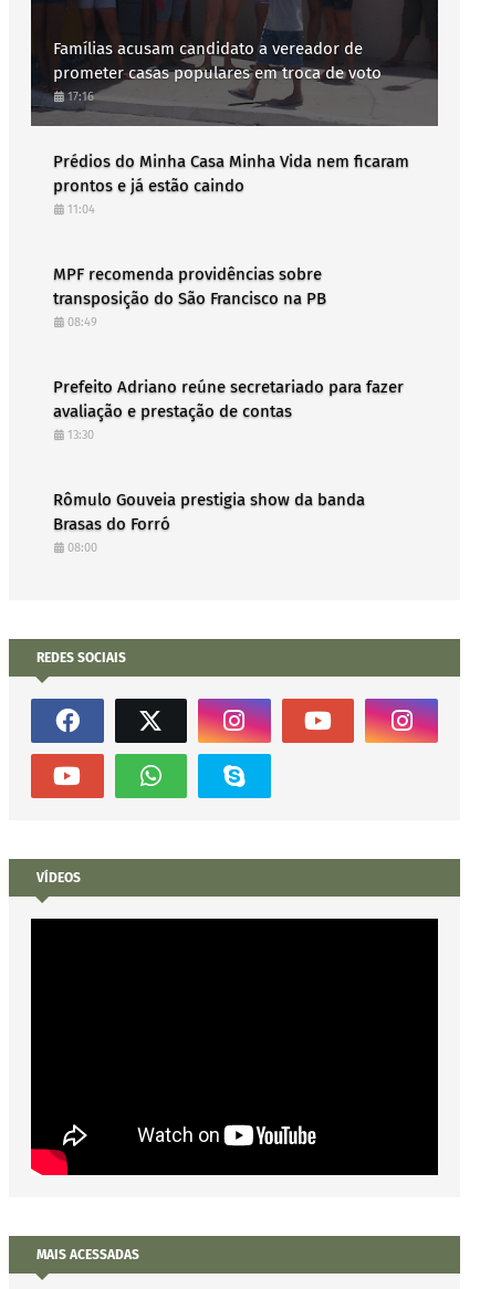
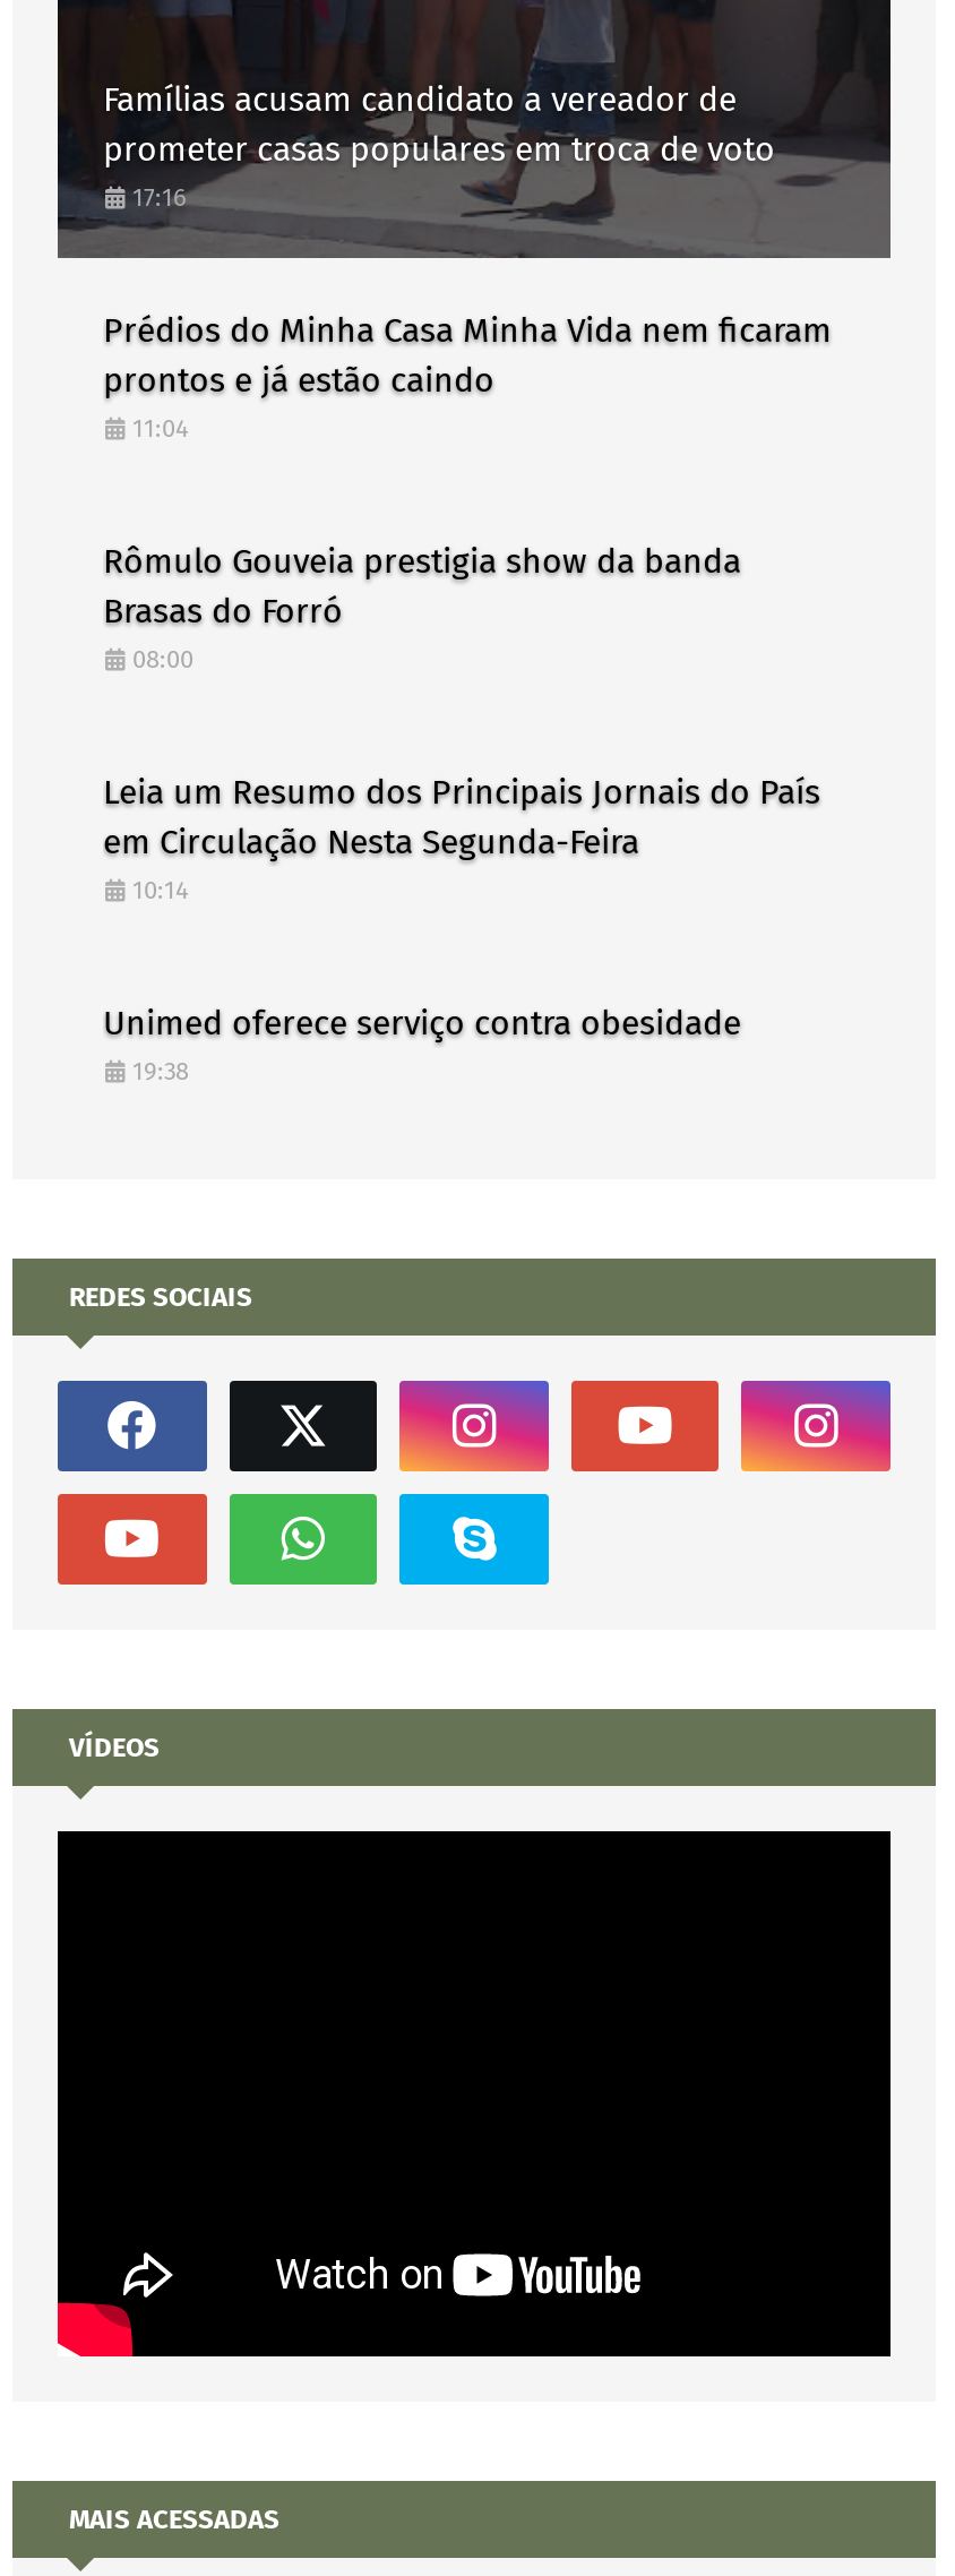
[53,264,404,442] MPF recomenda providências sobre | transposição do São Francisco na PB | 08:49 | Prefeito Adriano reúne secretariado para fazer | avaliação e prestação de contas | 13:30 -> none
moved [53,490,365,555] -> [103,541,741,674]: Rômulo Gouveia prestigia show da banda | Brasas do Forró | 08:00
none -> [103,771,820,1086] Leia um Resumo dos Principais Jornais do País | em Circulação Nesta Segunda-Feira | 10:14 | Unimed oferece serviço contra obesidade | 19:38

